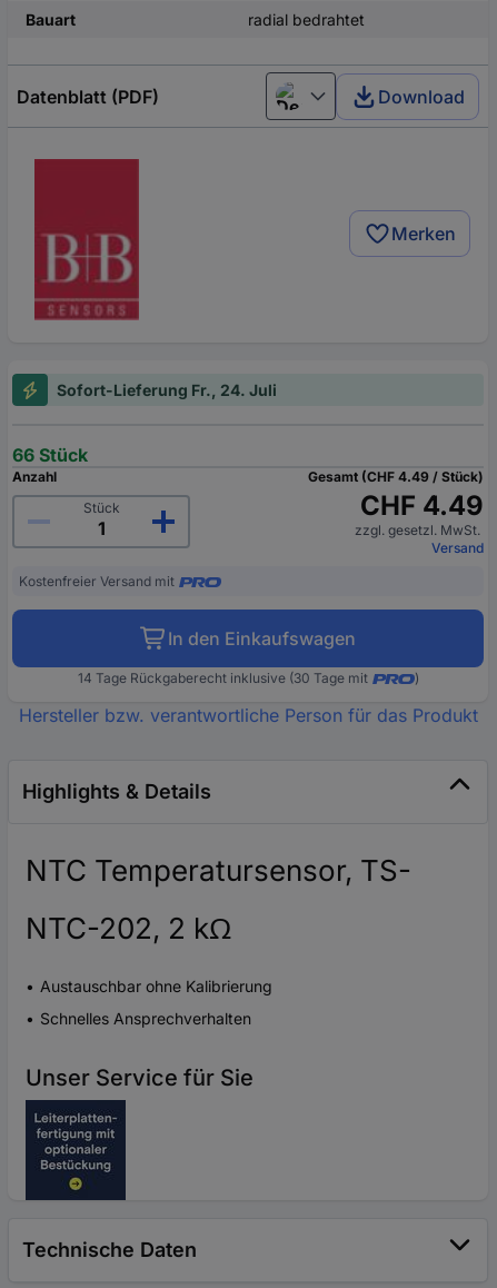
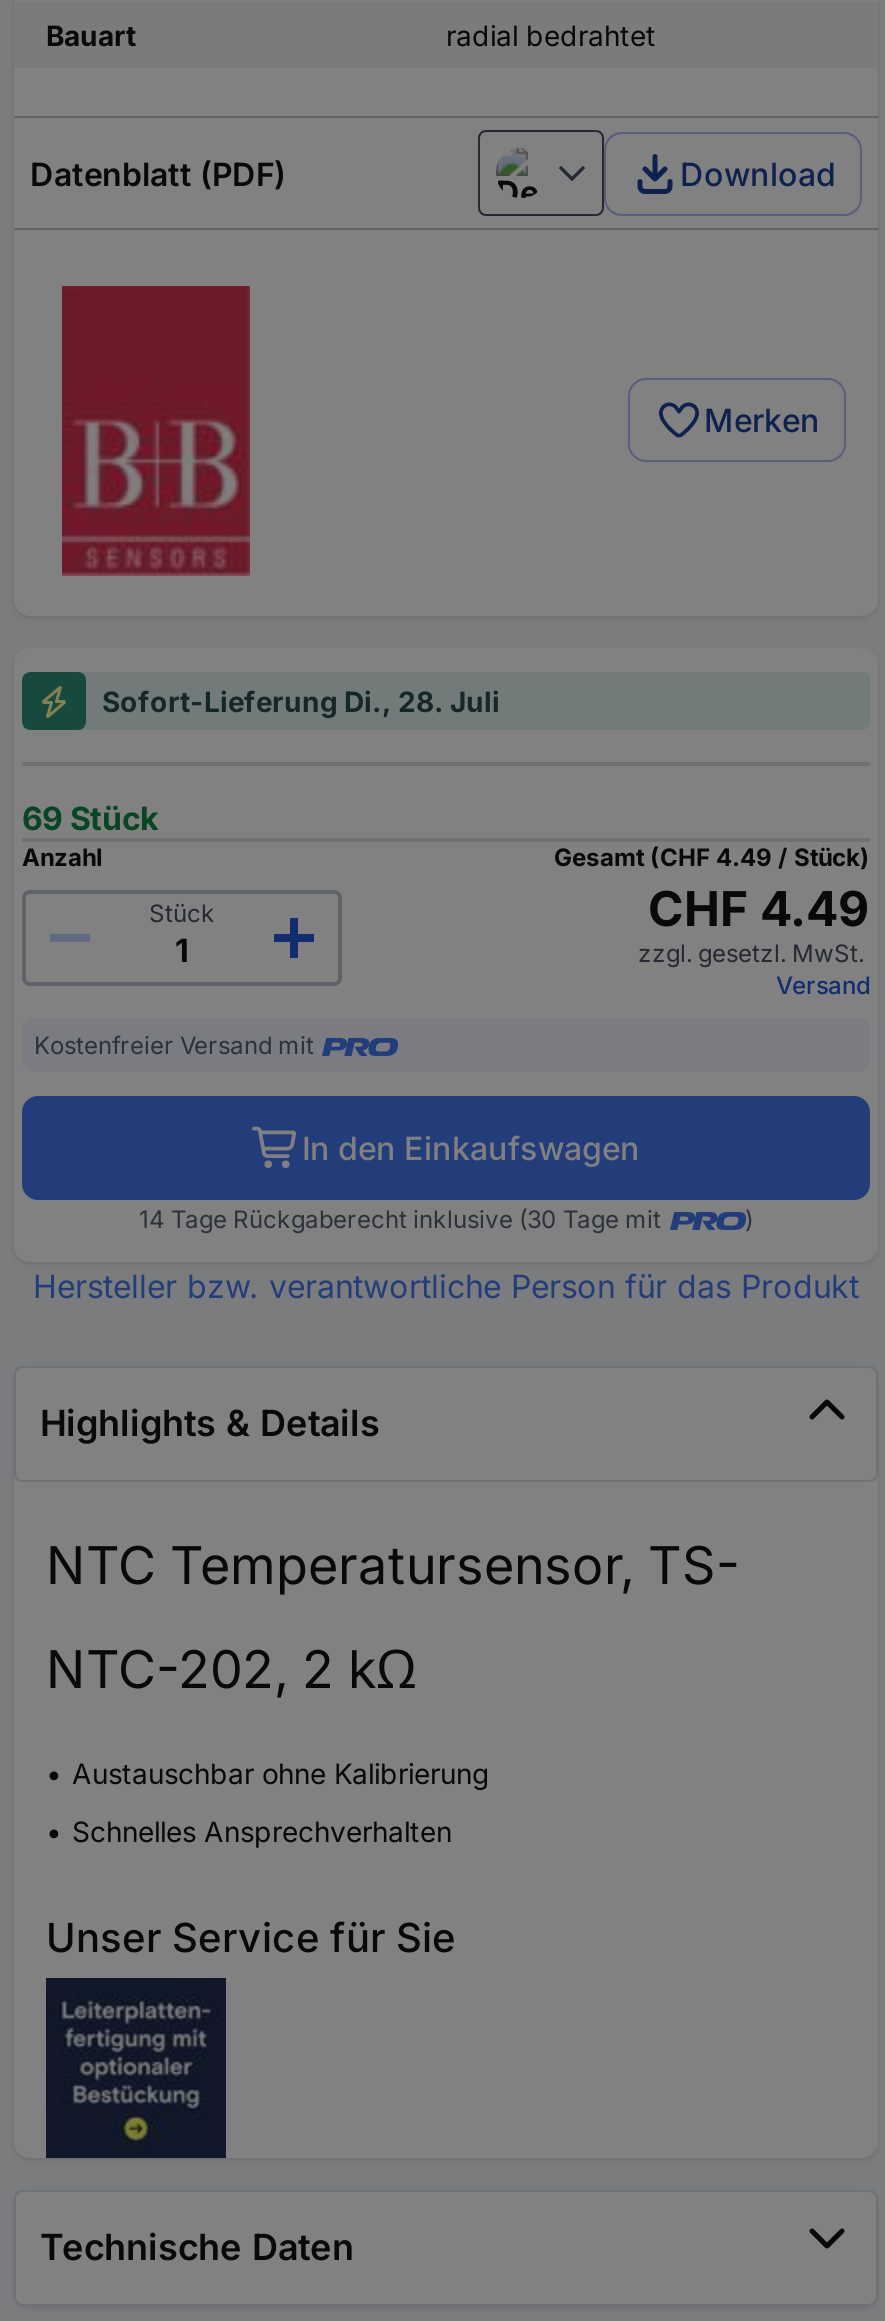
[57,381,277,400] Sofort-Lieferung Fr., 24. Juli -> [102,685,500,719] Sofort-Lieferung Di., 28. Juli
[12,444,88,466] 66 Stück -> [22,799,158,839] 69 Stück

